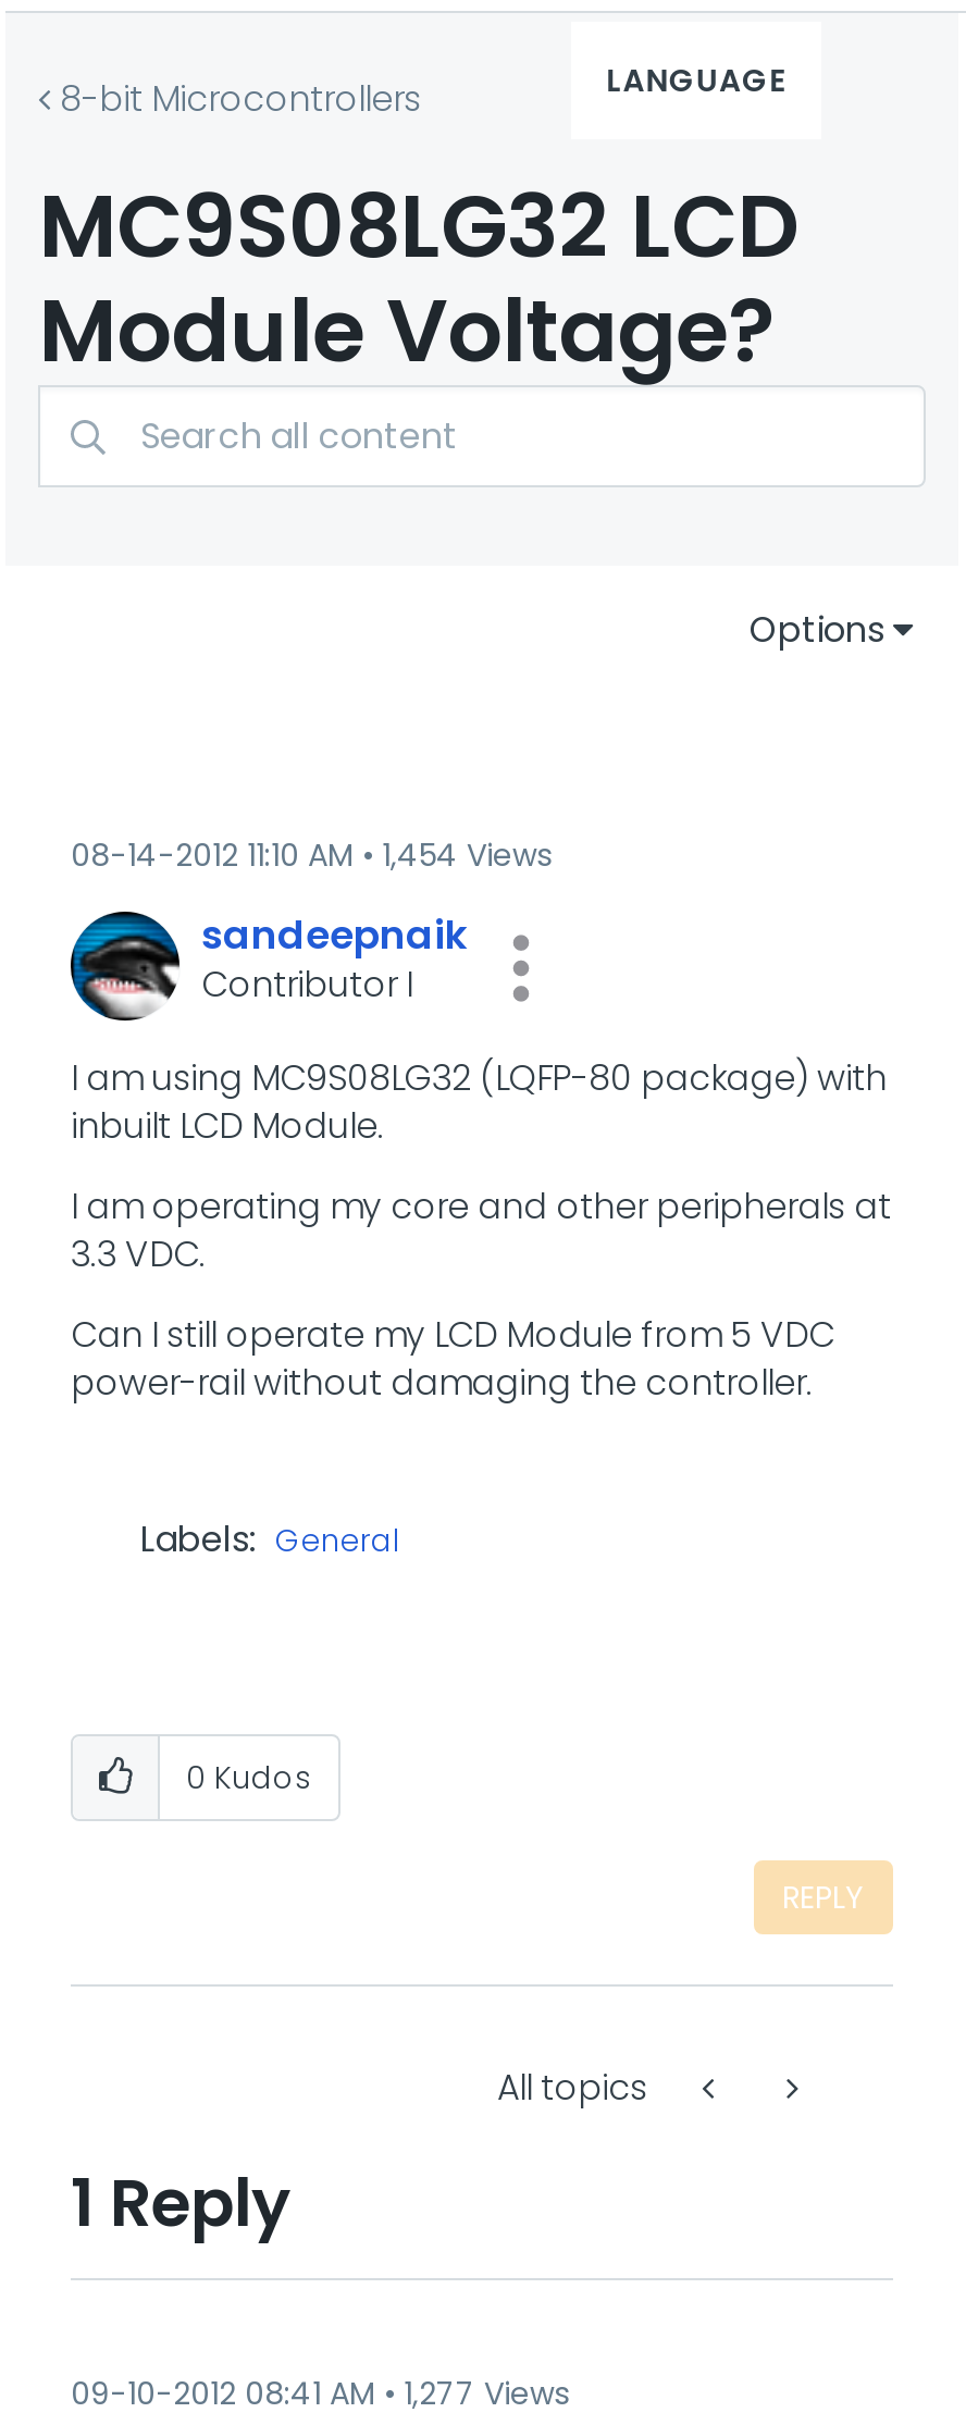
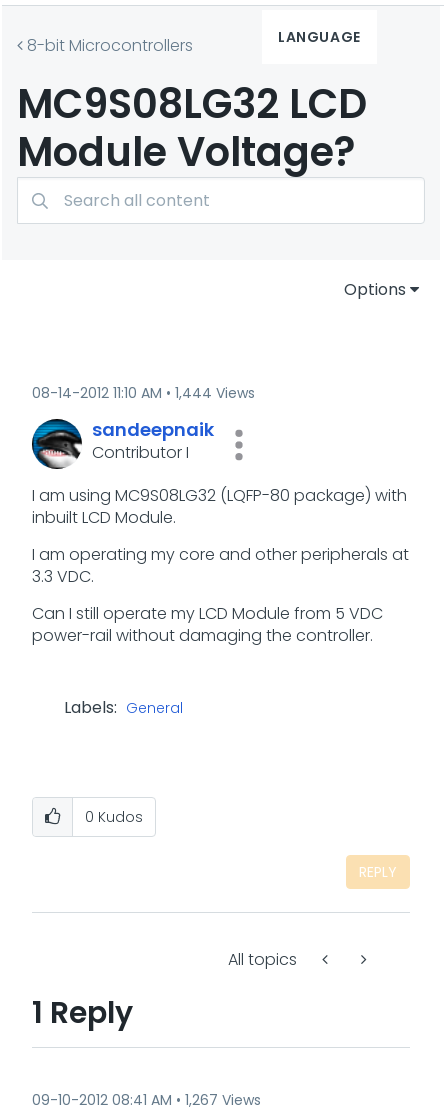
[71,833,552,877] 08-14-2012 11:10 AM 1,454 Views -> [32,383,255,403] 08-14-2012 11:10 AM 1,444 Views
[71,2372,569,2415] 09-10-2012 08:41 AM 1,277 Views -> [32,1090,261,1110] 09-10-2012 08:41 AM 1,267 Views

